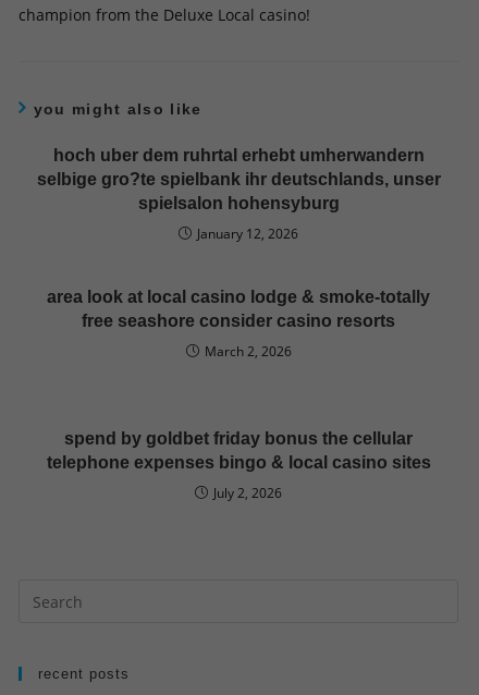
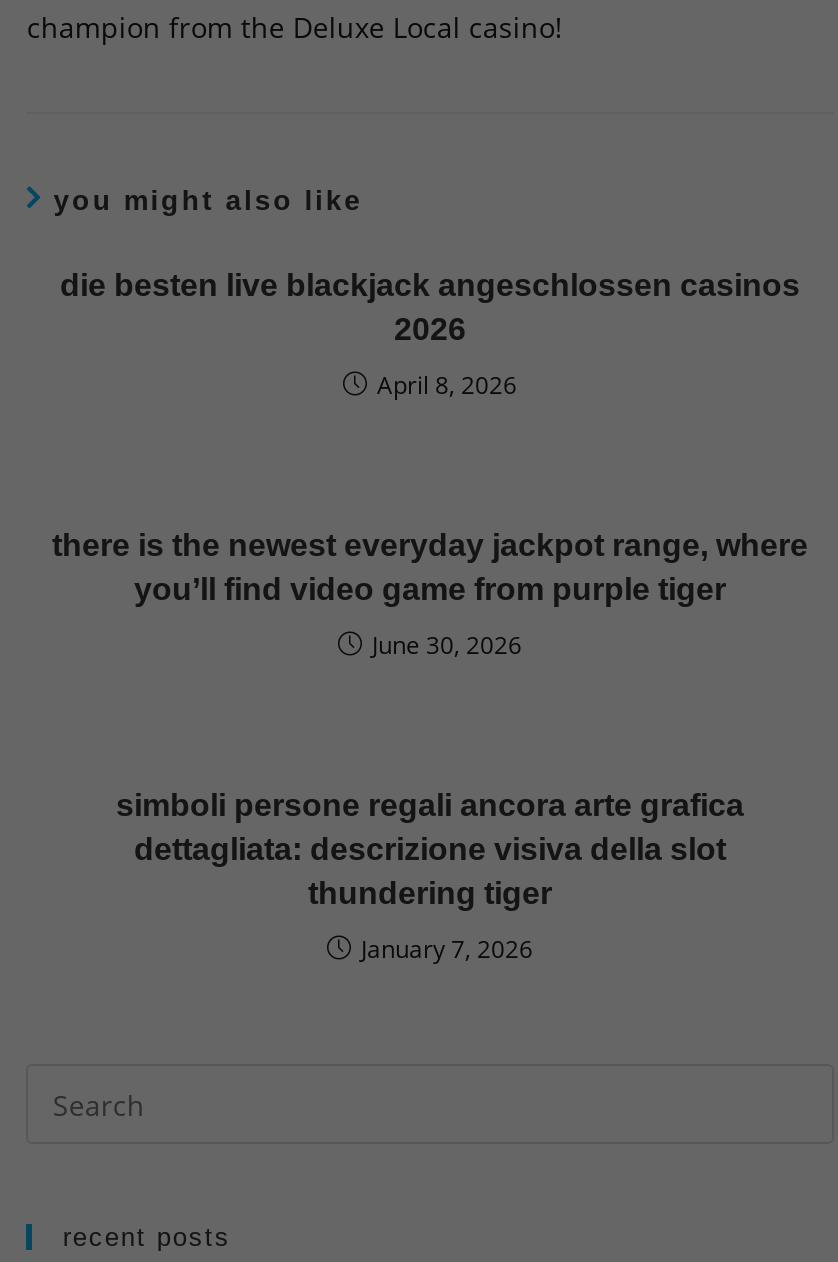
[36,146,440,212] hoch uber dem ruhrtal erhebt umherwandern | selbige gro?te spielbank ihr deutschlands, unser | spielsalon hohensyburg -> [60,268,800,346] die besten live blackjack angeschlossen casinos | 2026
[197,224,298,243] January 12, 2026 -> [377,368,517,402] April 8, 2026
[47,288,430,330] area look at local casino lodge & smoke-totally | free seashore consider casino resorts -> [52,528,808,606] there is the newest everyday jackpot range, where | you’ll find video game from purple tiger
[204,342,291,361] March 2, 2026 -> [372,628,522,662] June 30, 2026
[46,429,431,472] spend by goldbet friday bonus the cellular | telephone expenses bingo & local casino sites -> [116,788,744,910] simboli persone regali ancora arte grafica | dettagliata: descrizione visiva della slot | thundering tiger
[213,484,282,502] July 2, 2026 -> [361,932,533,966] January 7, 2026

